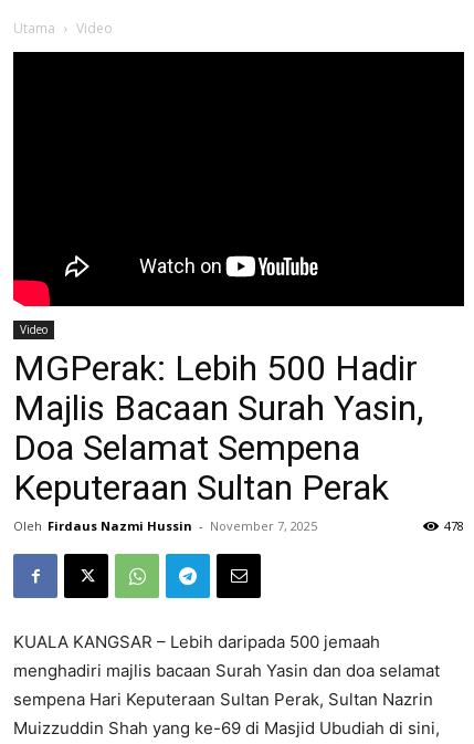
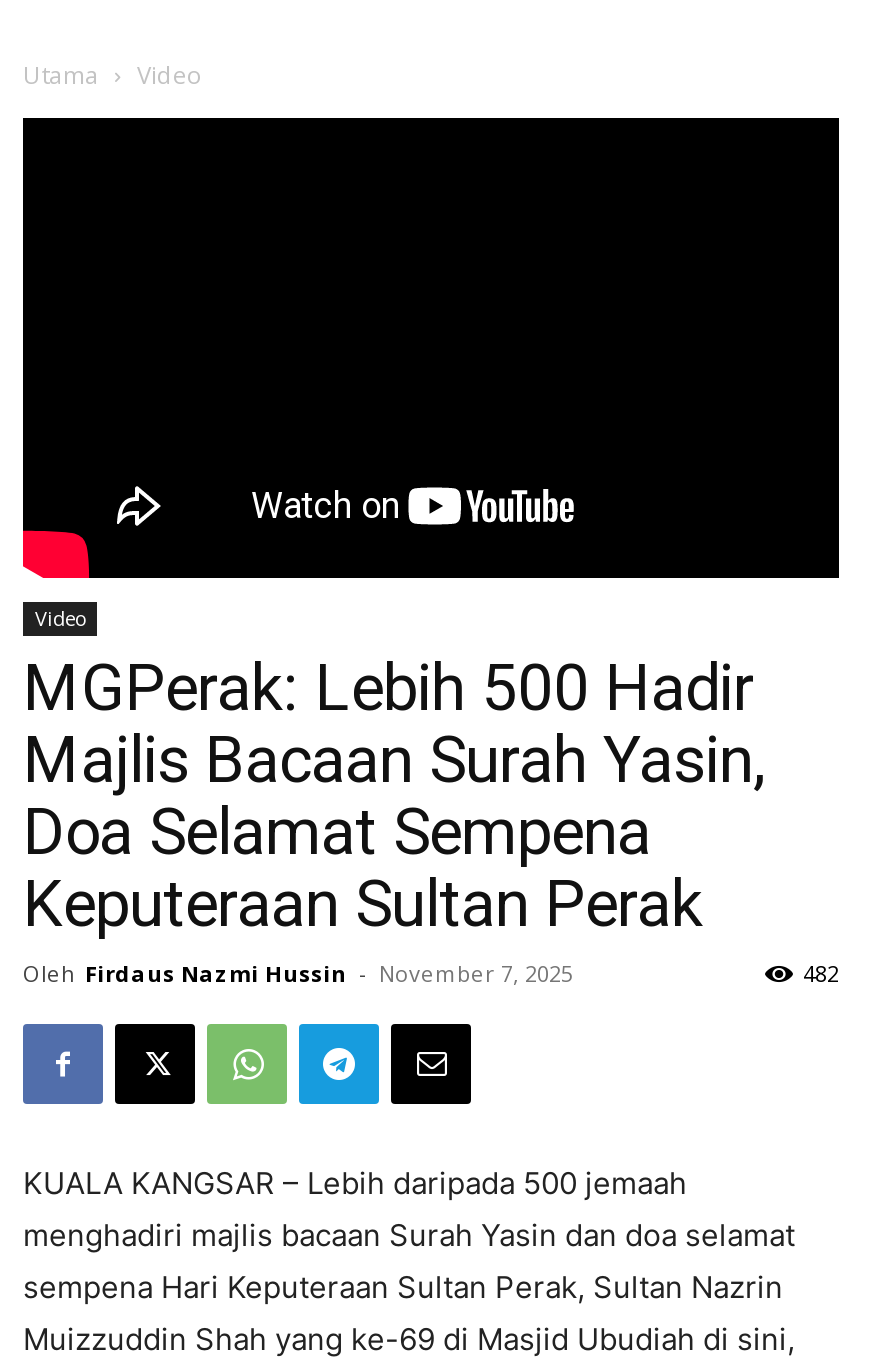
[444,517,464,534] 478 -> [803,958,839,988] 482

